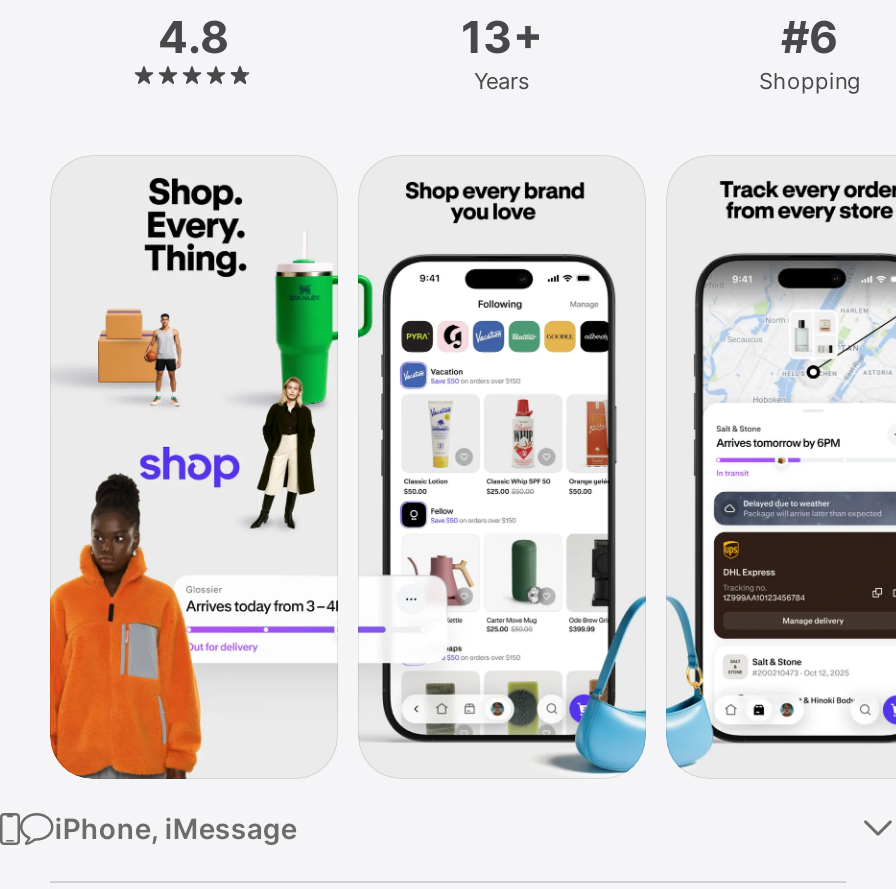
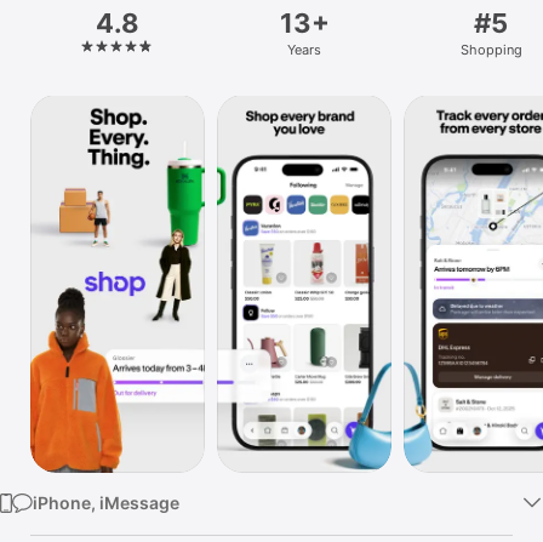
[781,11,839,63] #6 -> [474,7,508,39] #5

